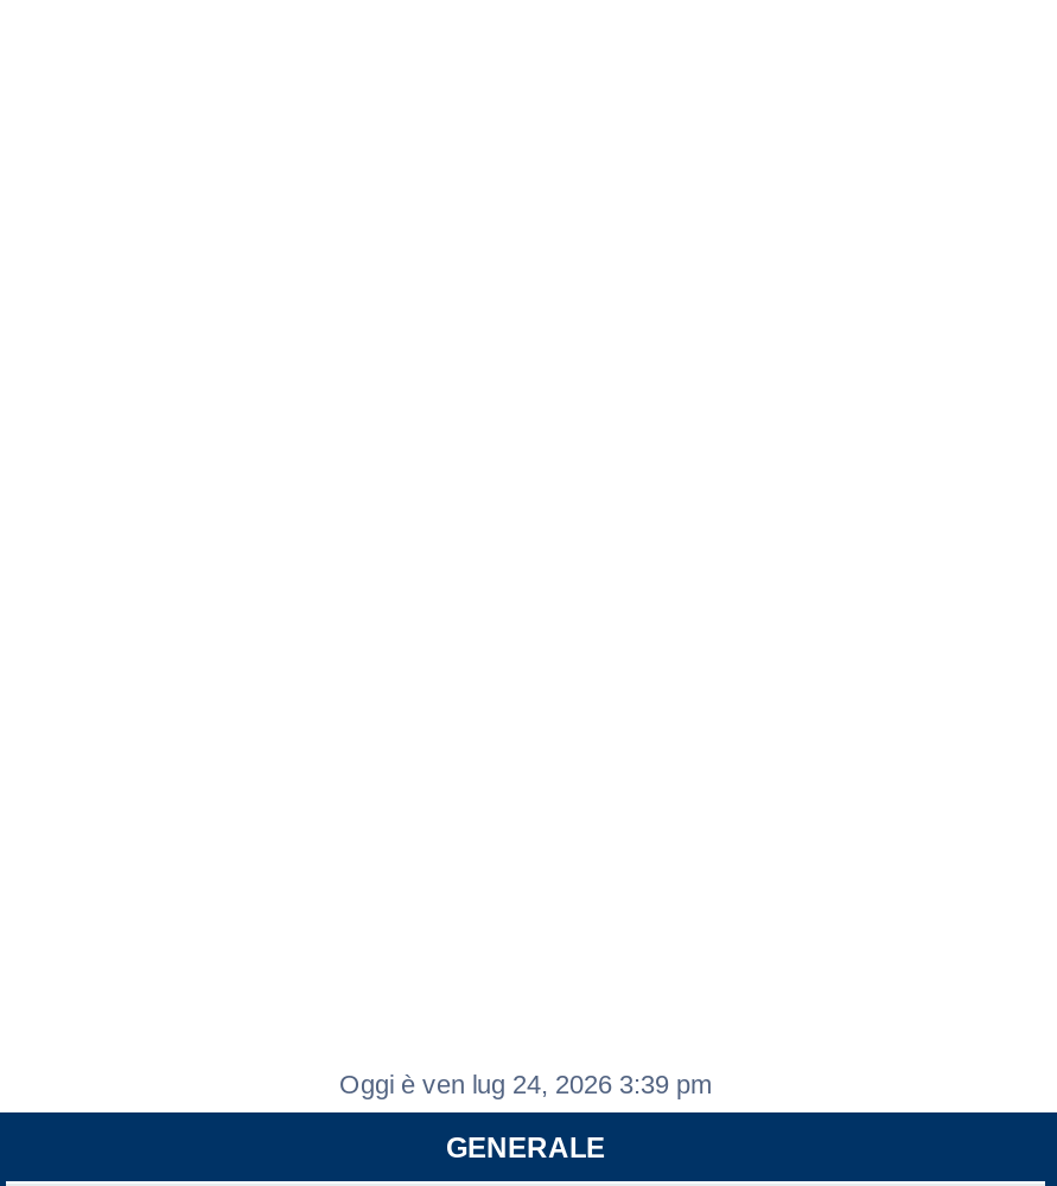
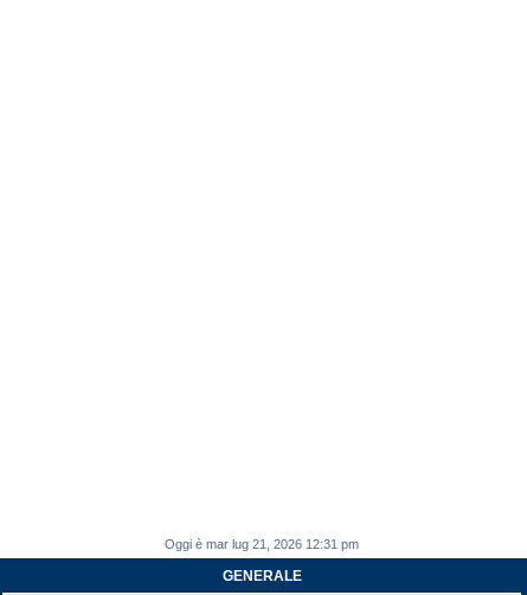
[339,1070,712,1098] Oggi è ven lug 24, 2026 3:39 pm -> [165,537,359,551] Oggi è mar lug 21, 2026 12:31 pm

